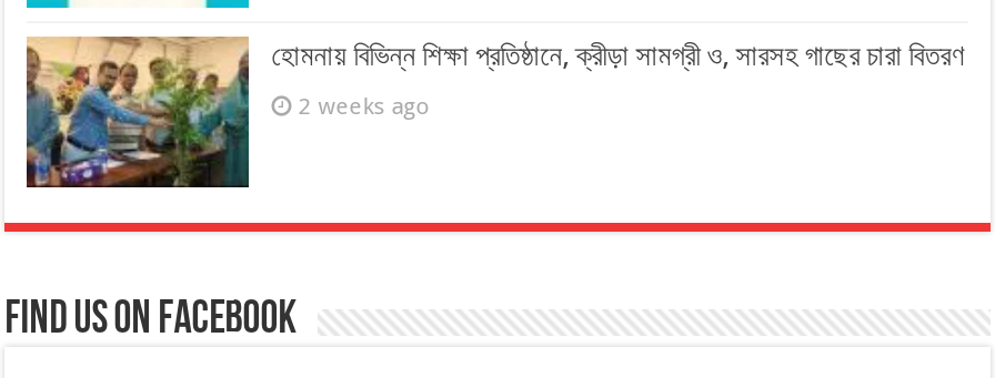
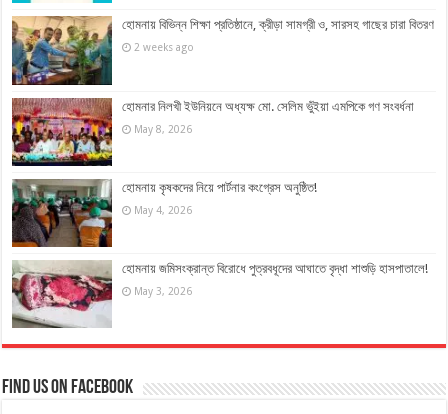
none -> [11,97,414,167] [image] | হোমনার নিলখী ইউনিয়নে অধ্যক্ষ মো. সেলিম ভুঁইয়া এমপিকে গণ সংবর্ধনা | May 8, 2026
none -> [11,178,317,248] [image] | হোমনায় কৃষকদের নিয়ে পার্টনার কংগ্রেস অনুষ্ঠিত! | May 4, 2026
none -> [11,260,428,329] [image] | হোমনায় জমিসংক্রান্ত বিরোধে পুত্রবধূদের আঘাতে বৃদ্ধা শাশুড়ি হাসপাতালে! | May 3, 2026

